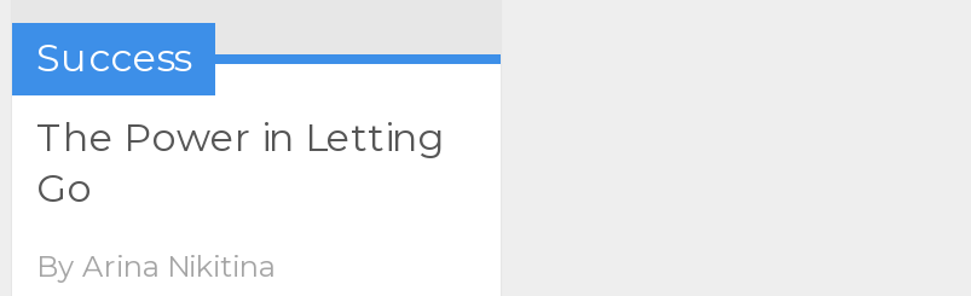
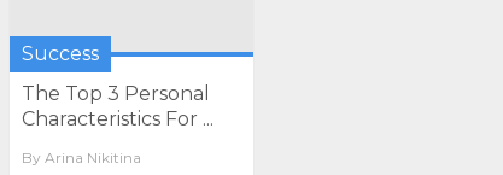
[36,116,445,213] The Power in Letting | Go -> [22,83,214,131] The Top 3 Personal | Characteristics For ...

